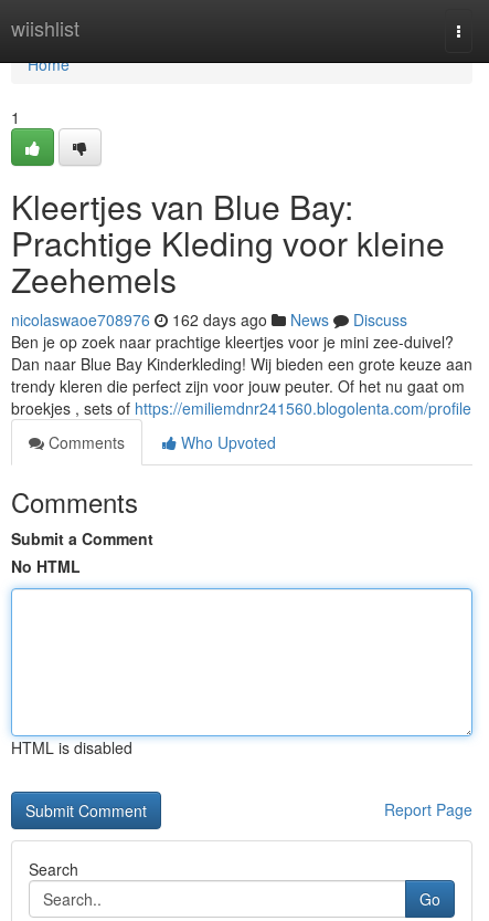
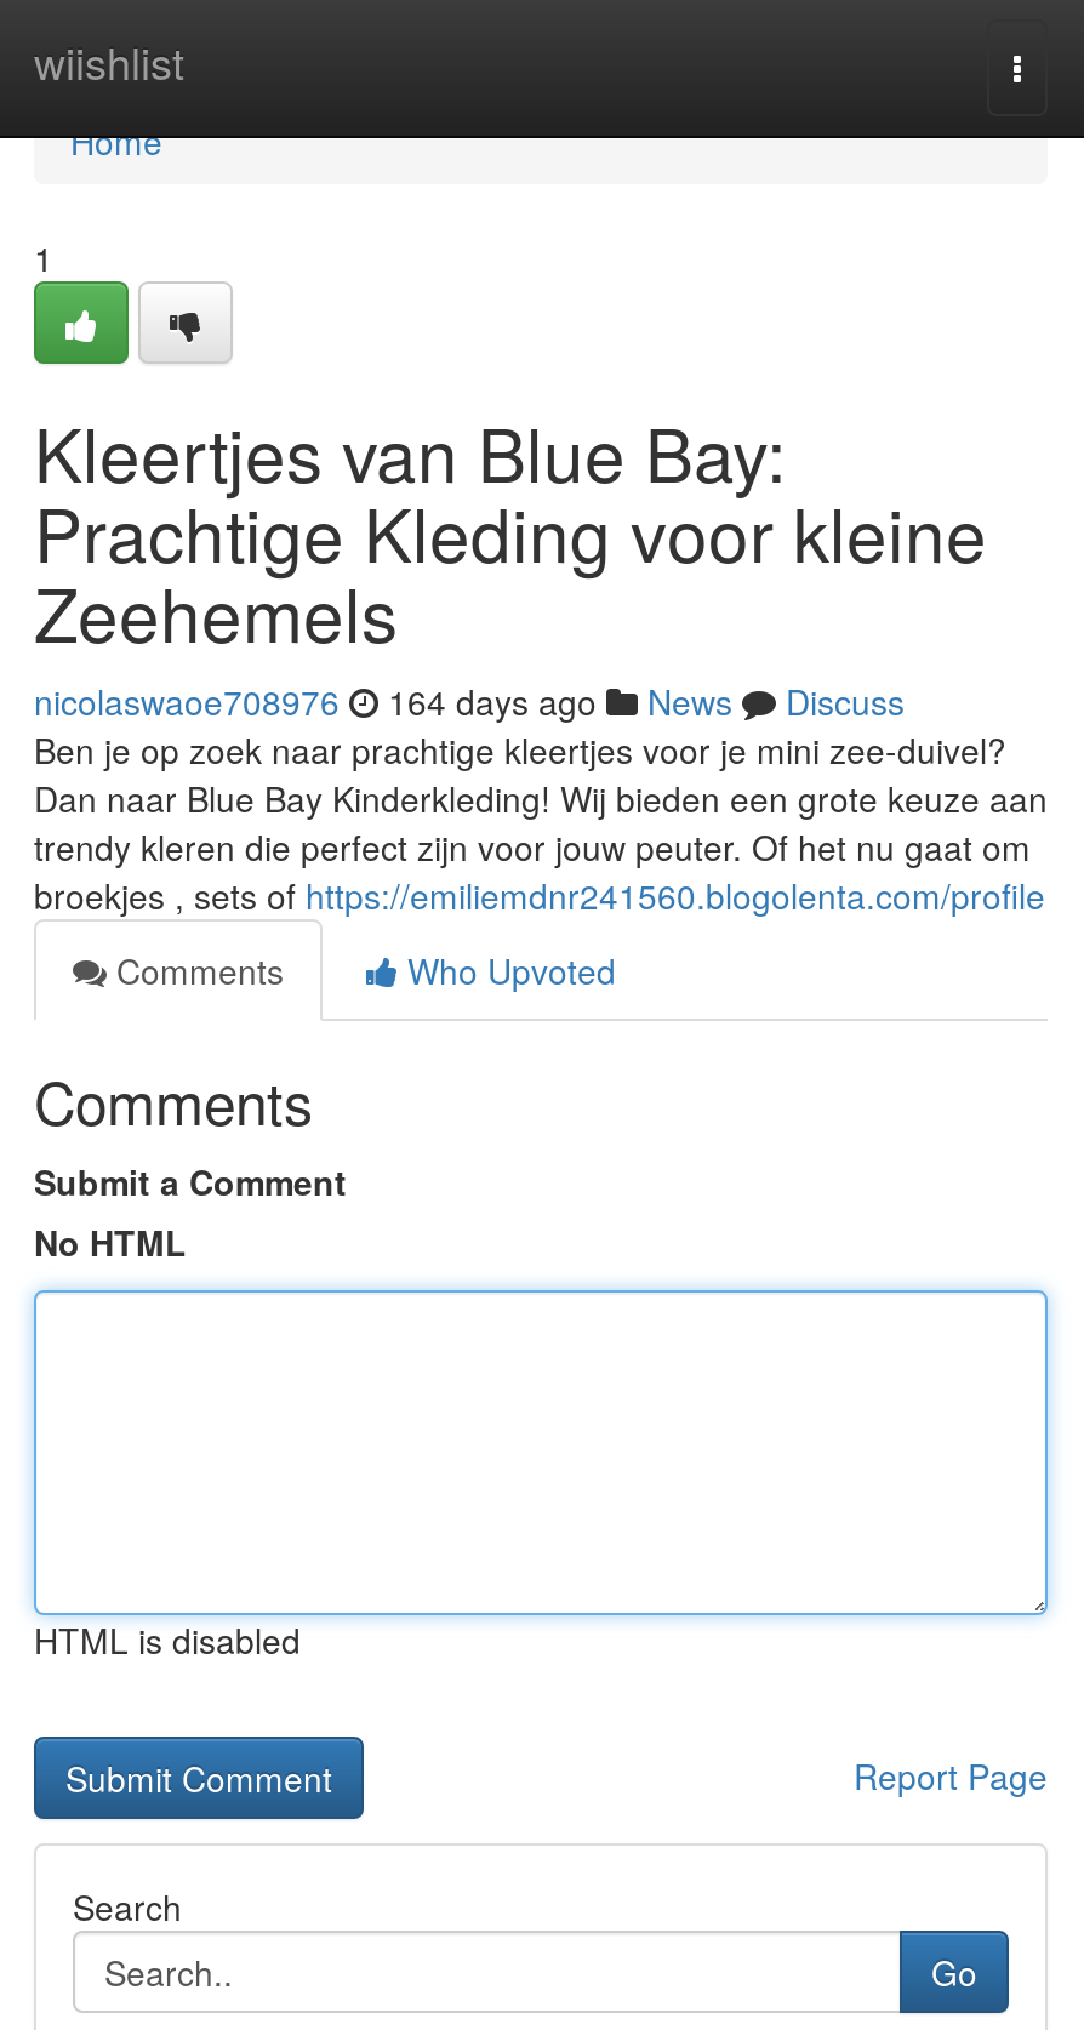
[11,308,407,331] nicolaswaoe708976 162 days ago News Discuss -> [34,677,905,725] nicolaswaoe708976 164 days ago News Discuss

